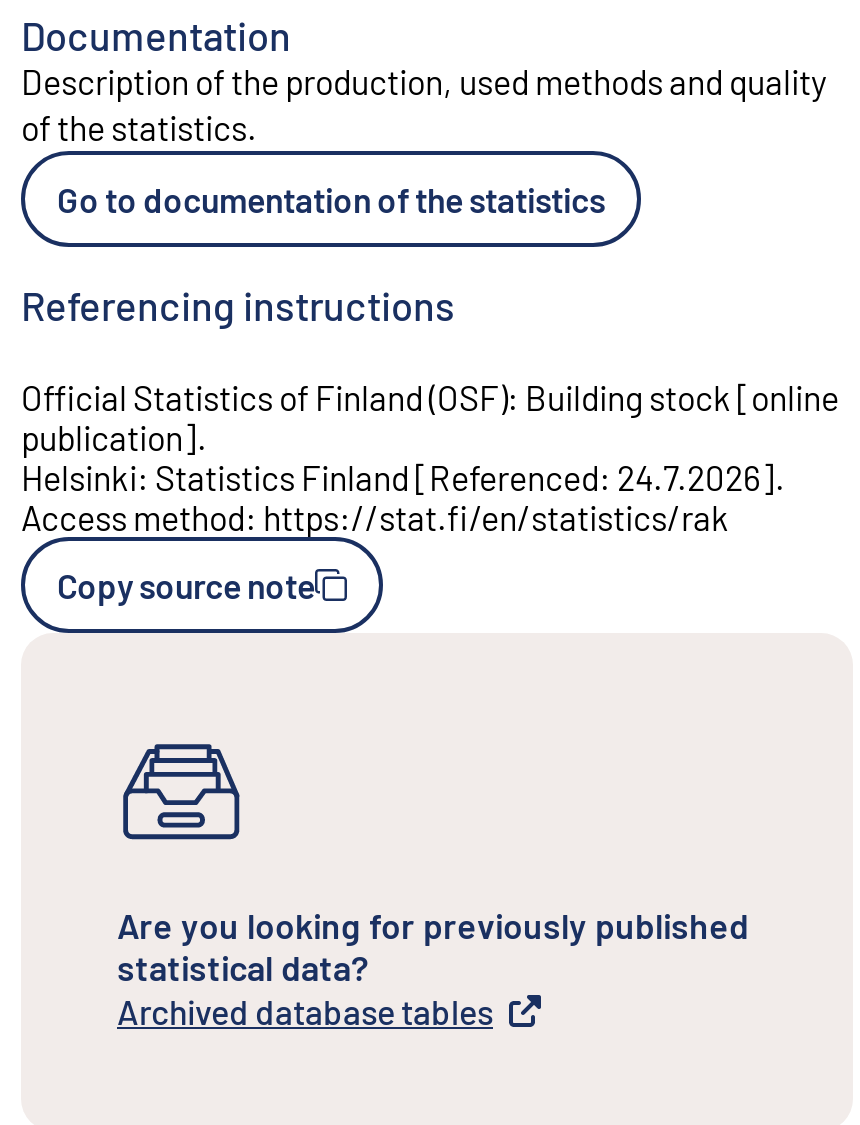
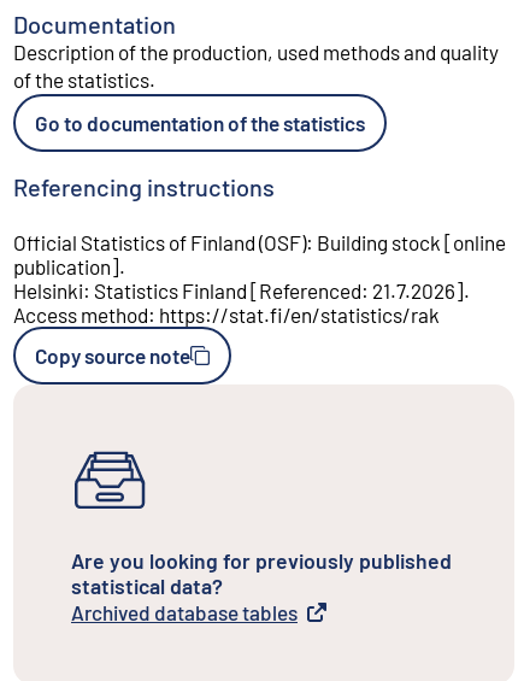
[21,457,785,497] Helsinki: Statistics Finland [Referenced: 24.7.2026]. -> [13,278,470,302] Helsinki: Statistics Finland [Referenced: 21.7.2026].

